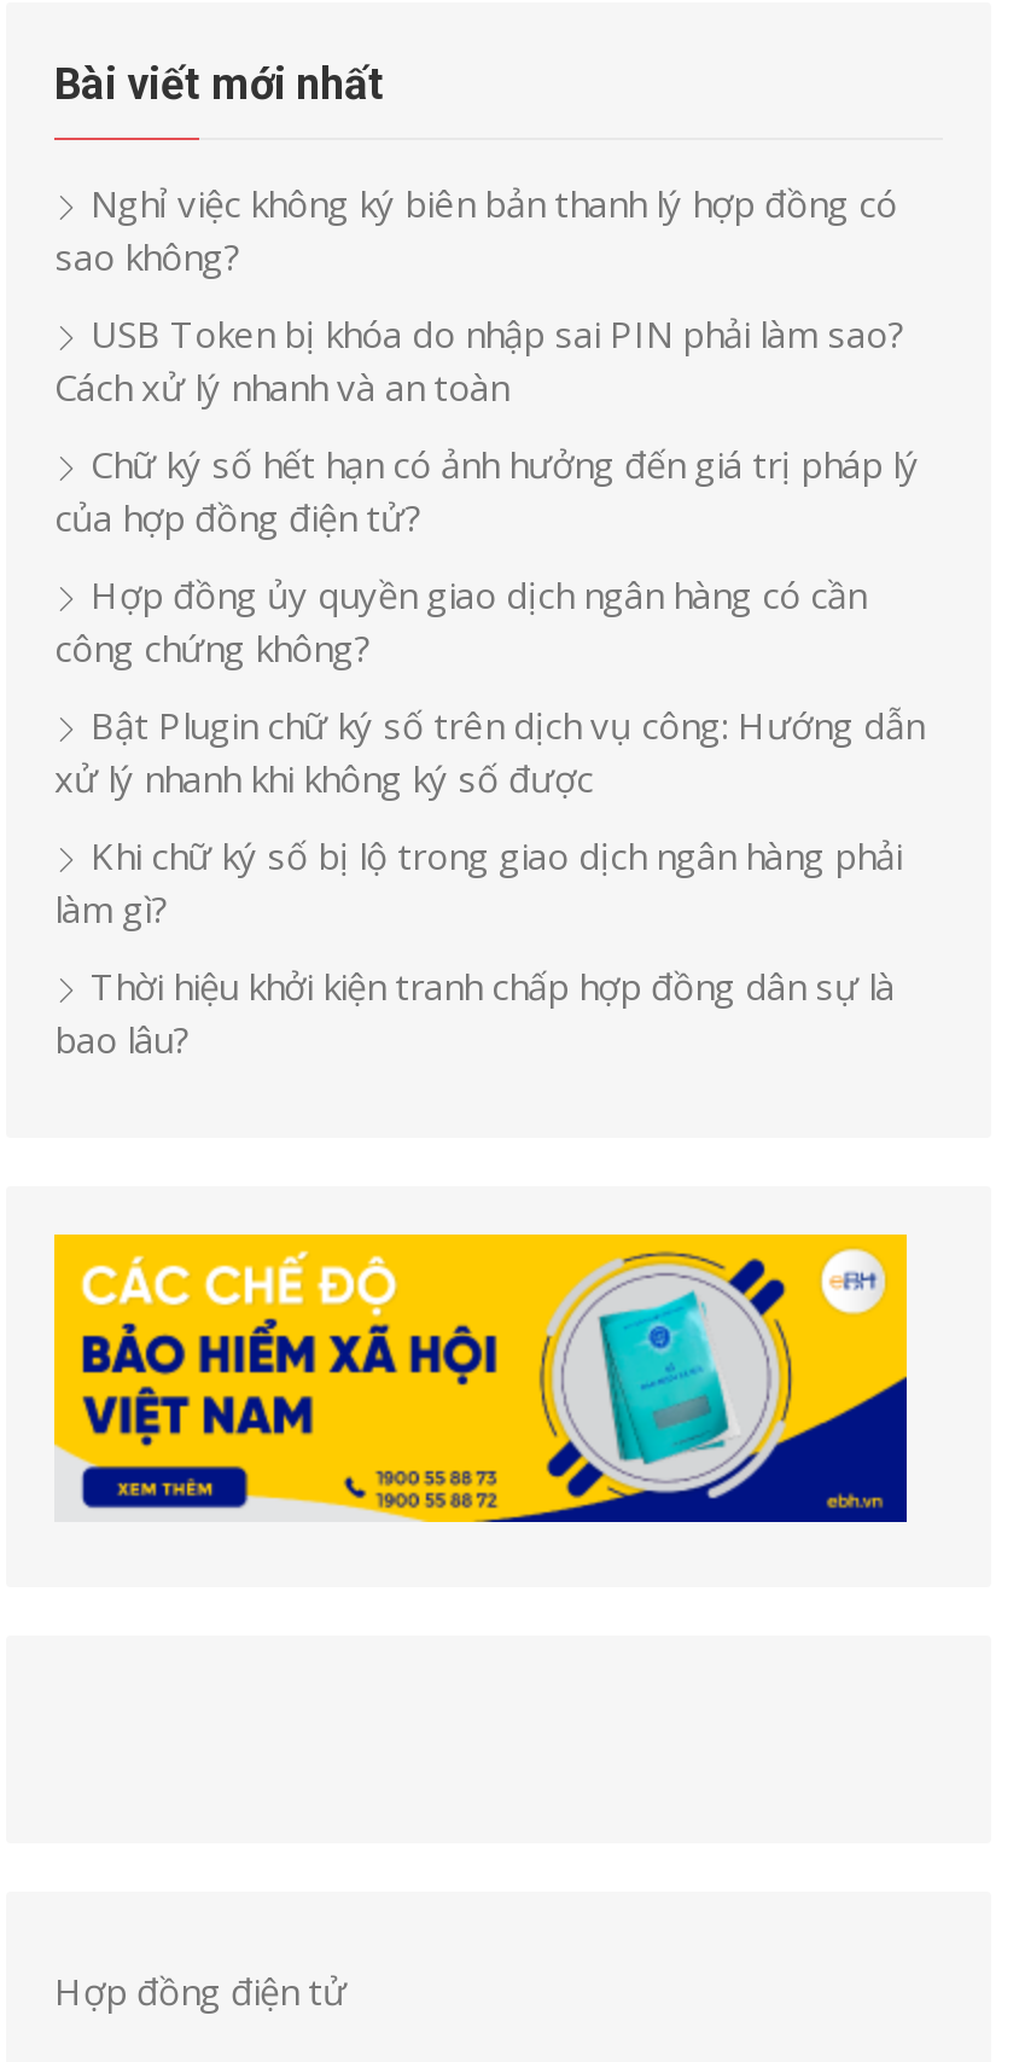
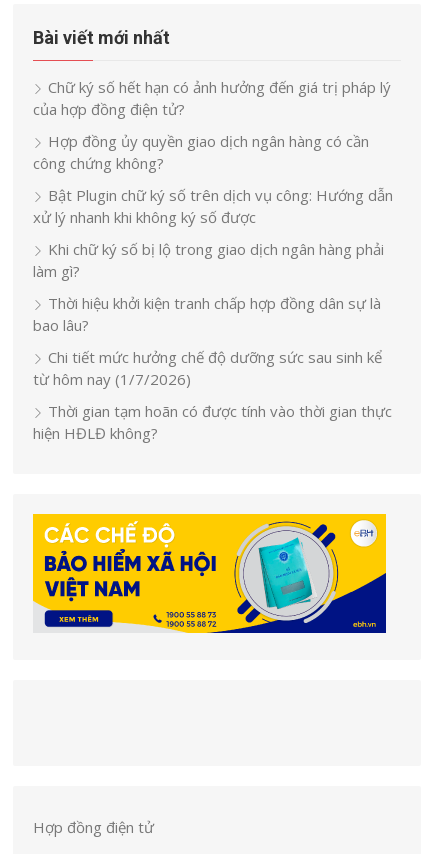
[54,179,904,411] Nghỉ việc không ký biên bản thanh lý hợp đồng có | sao không? | USB Token bị khóa do nhập sai PIN phải làm sao? | Cách xử lý nhanh và an toàn -> none
moved [54,440,924,1063] -> [33,77,393,335]: Chữ ký số hết hạn có ảnh hưởng đến giá trị pháp lý | của hợp đồng điện tử? | Hợp đồng ủy quyền giao dịch ngân hàng có cần | ... | Thời hiệu khởi kiện tranh chấp hợp đồng dân sự là | bao lâu?
none -> [33,347,392,443] Chi tiết mức hưởng chế độ dưỡng sức sau sinh kể | từ hôm nay (1/7/2026) | Thời gian tạm hoãn có được tính vào thời gian thực | hiện HĐLĐ không?

